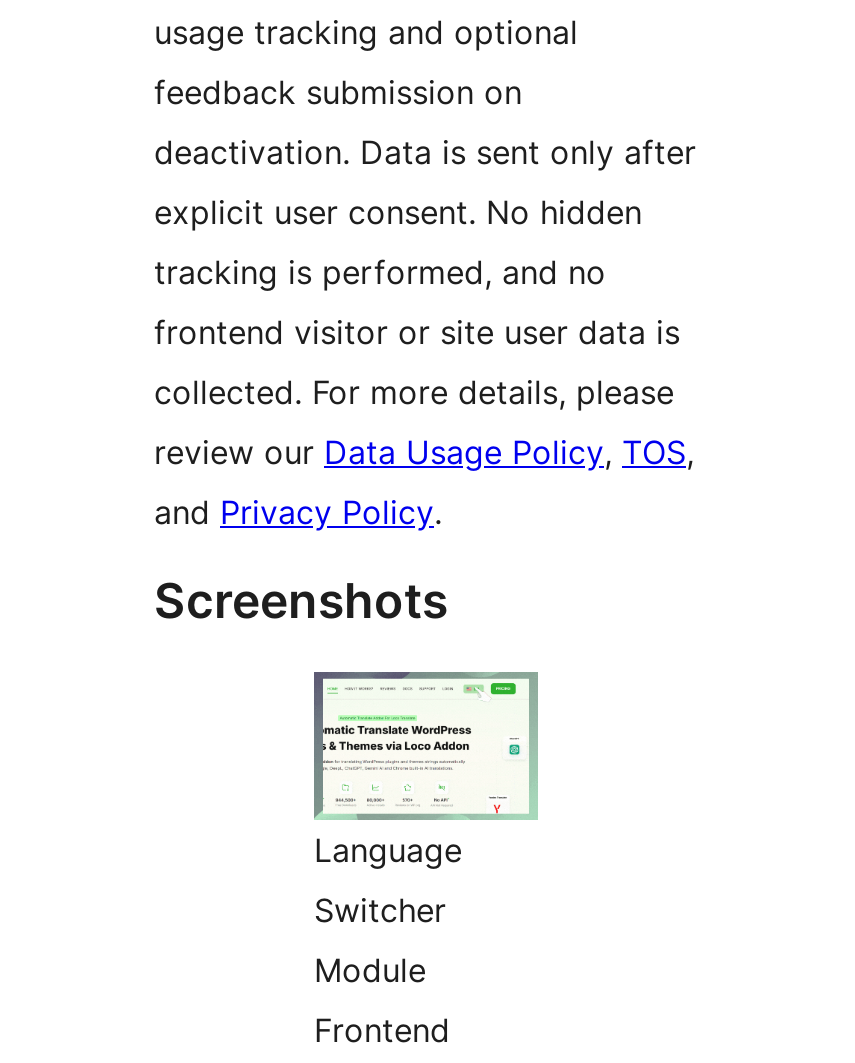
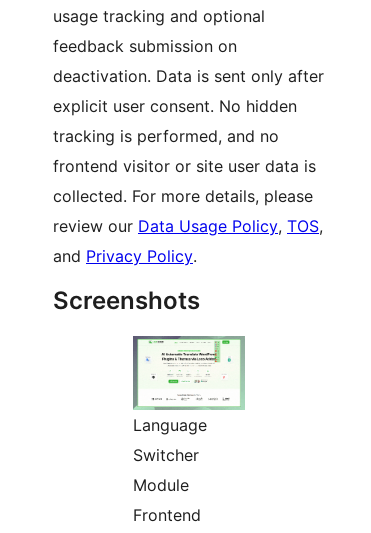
[322,678,530,814] [image] -> [137,339,241,407] [image]

